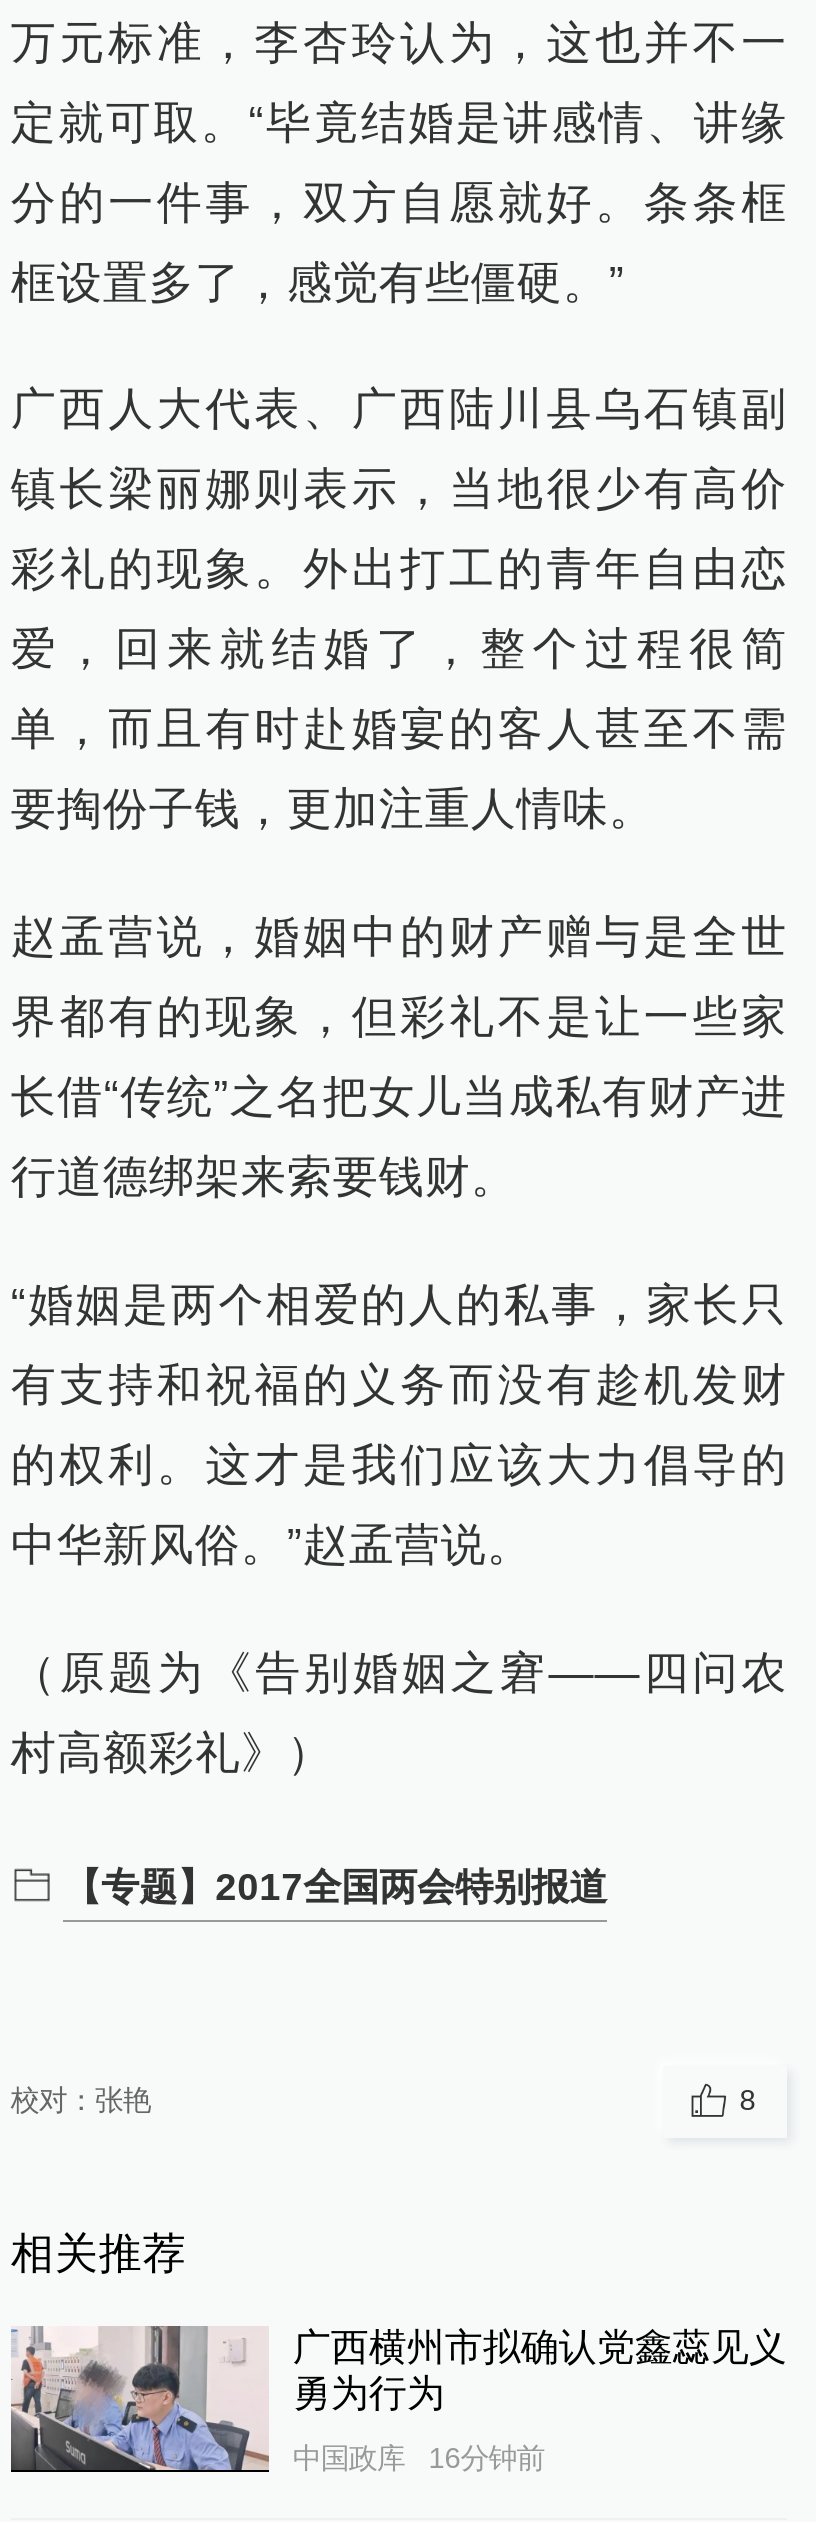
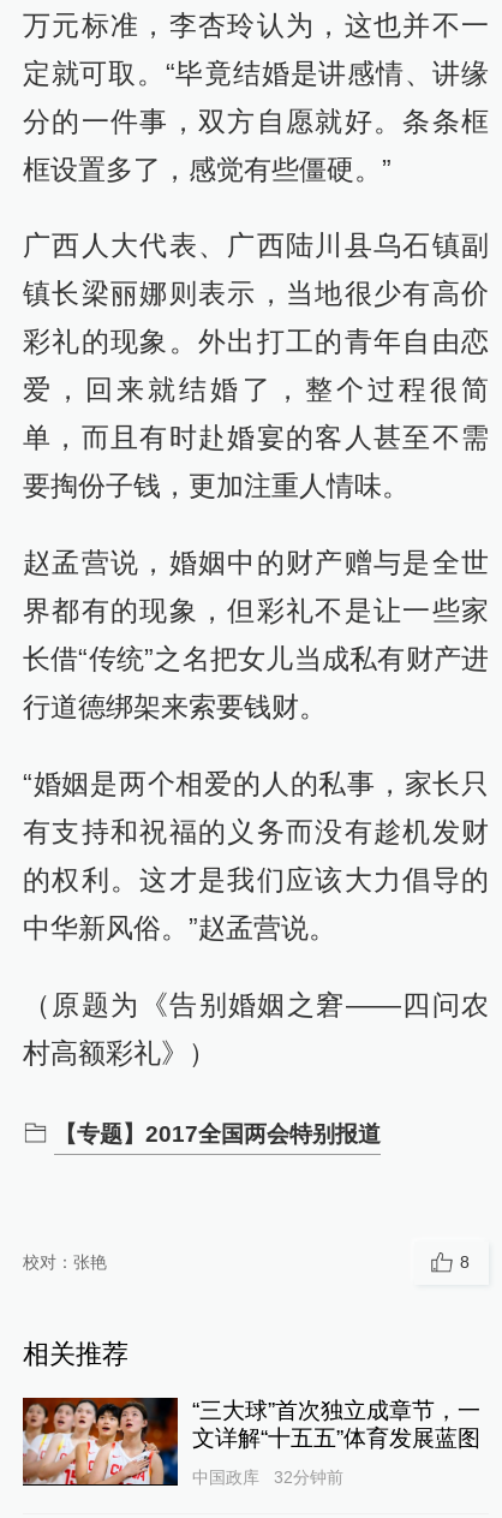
[9,2324,787,2472] [image] | 广西横州市拟确认党鑫蕊见义 | 勇为行为 -> [22,1397,480,1486] [image] | “三大球”首次独立成章节，一 | 文详解“十五五”体育发展蓝图
[293,2441,545,2473] 中国政库 16分钟前 -> [192,1467,343,1486] 中国政库 32分钟前

